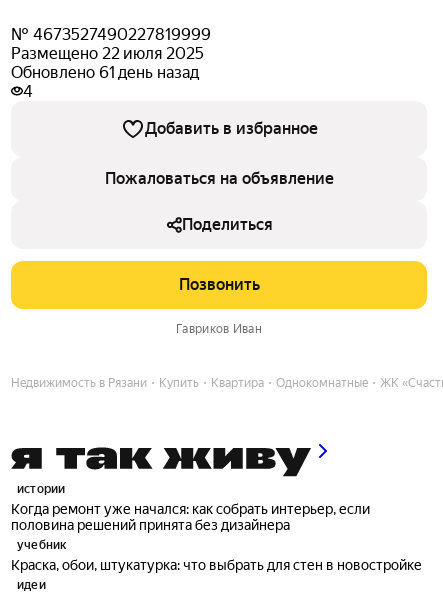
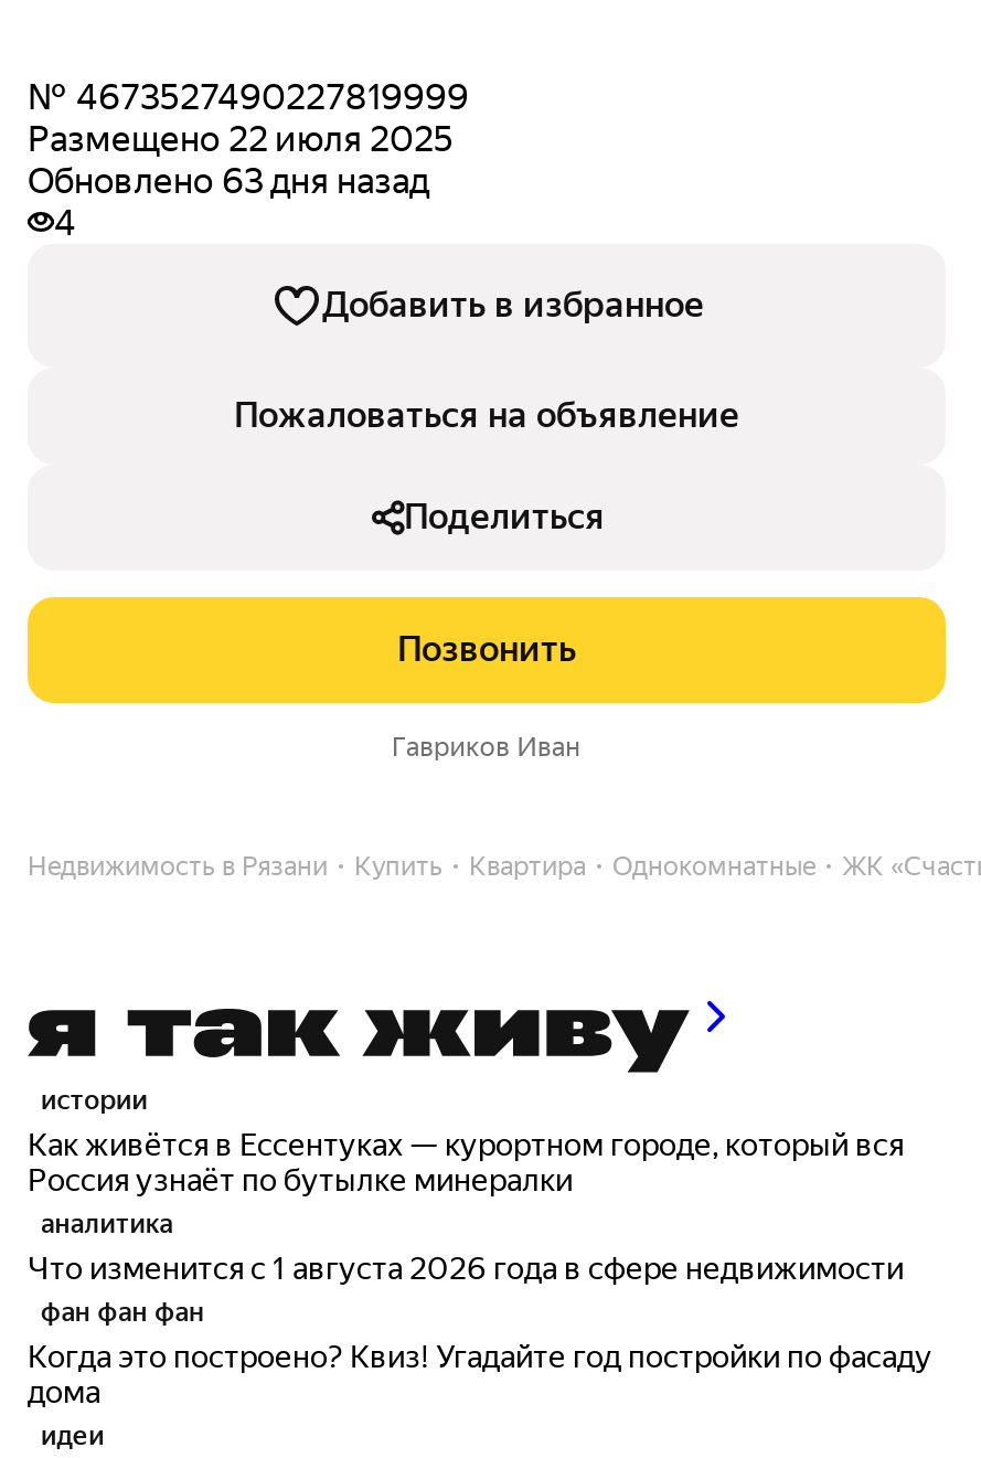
[11,63,199,82] Обновлено 61 день назад -> [28,161,429,203] Обновлено 63 дня назад
[11,501,422,573] Когда ремонт уже начался: как собрать интерьер, если | половина решений принята без дизайнера | учебник | Краска, обои, штукатурка: что выбрать для стен в новостройке -> [28,1127,932,1409] Как живётся в Ессентуках — курортном городе, который вся | Россия узнаёт по бутылке минералки | аналитика | Что изменится с 1 августа 2026 года в сфере недвижимости | фан фан фан | Когда это построено? Квиз! Угадайте год постройки по фасаду | дома

